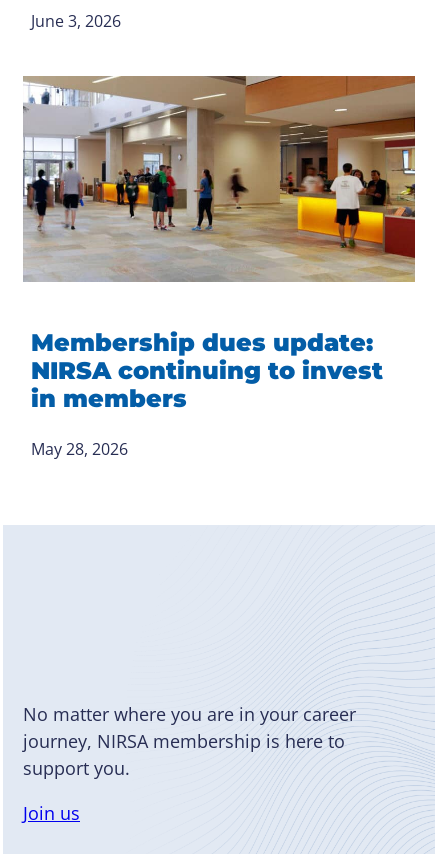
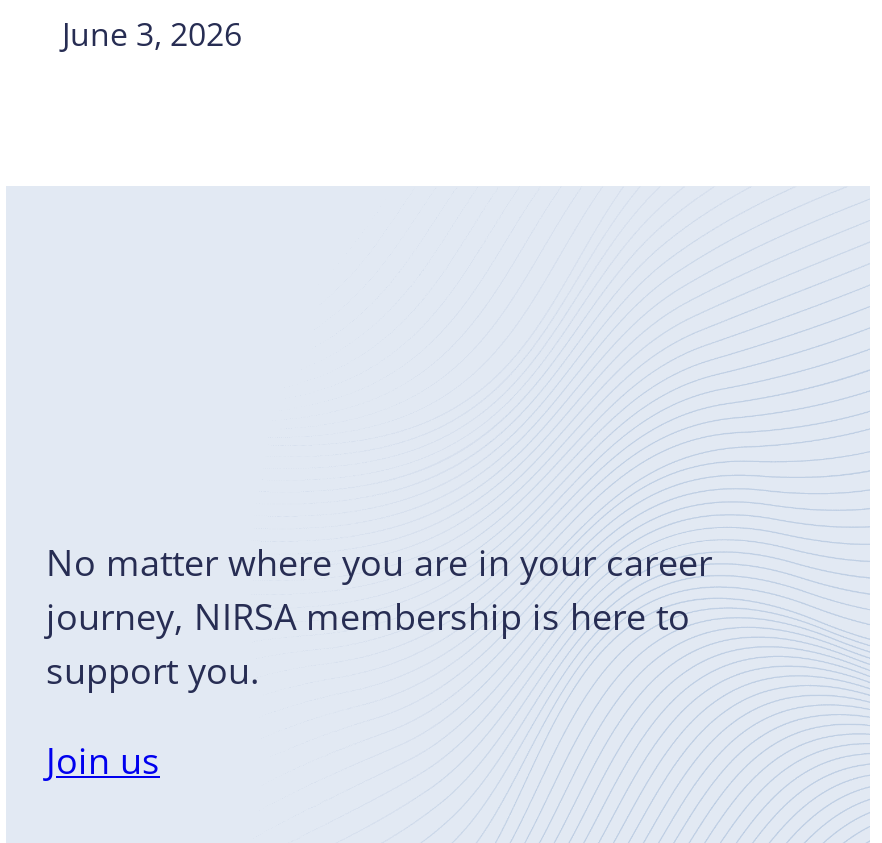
[22,75,416,282] [image] -> none
[31,328,383,460] Membership dues update: | NIRSA continuing to invest | in members | May 28, 2026 -> none

